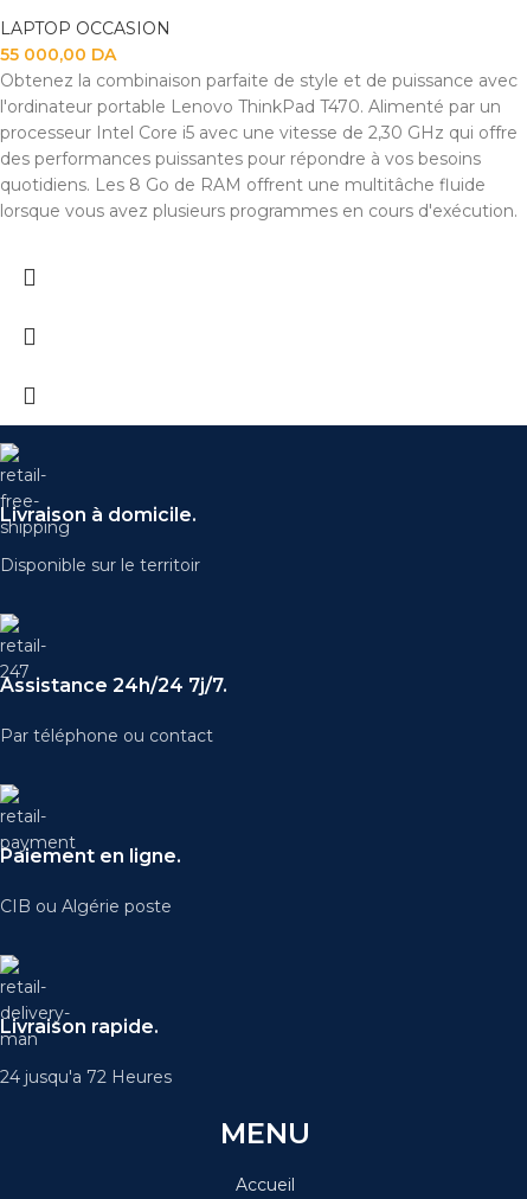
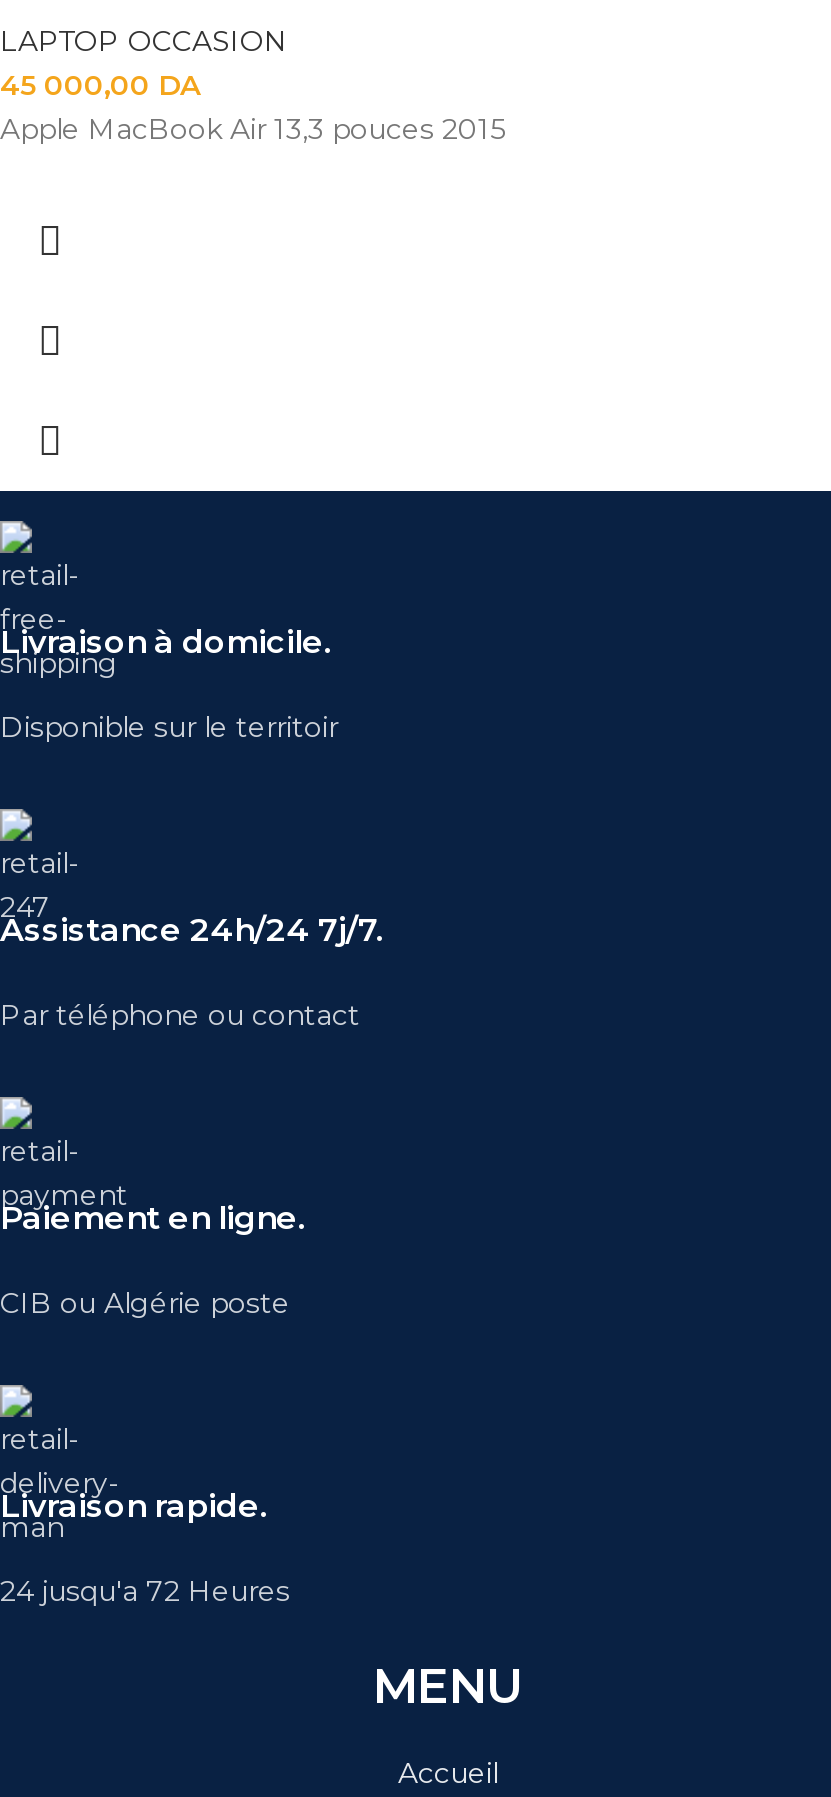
[0,44,518,222] 55 000,00 DA | Obtenez la combinaison parfaite de style et de puissance avec | l'ordinateur portable Lenovo ThinkPad T470. Alimenté par un | processeur Intel Core i5 avec une vitesse de 2,30 GHz qui offre | des performances puissantes pour répondre à vos besoins | quotidiens. Les 8 Go de RAM offrent une multitâche fluide | lorsque vous avez plusieurs programmes en cours d'exécution. -> [0,67,504,147] 45 000,00 DA | Apple MacBook Air 13,3 pouces 2015

